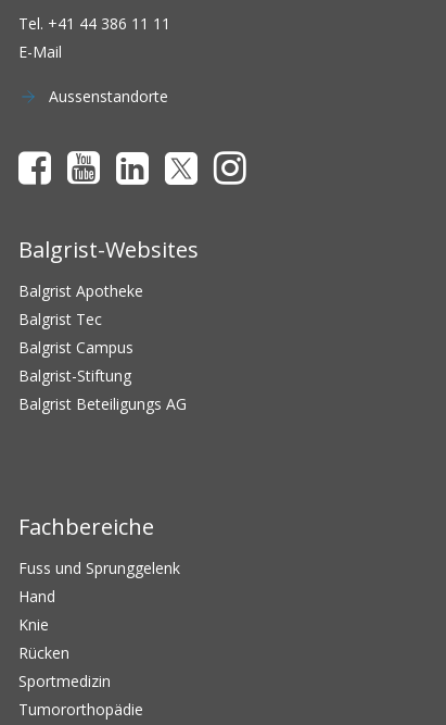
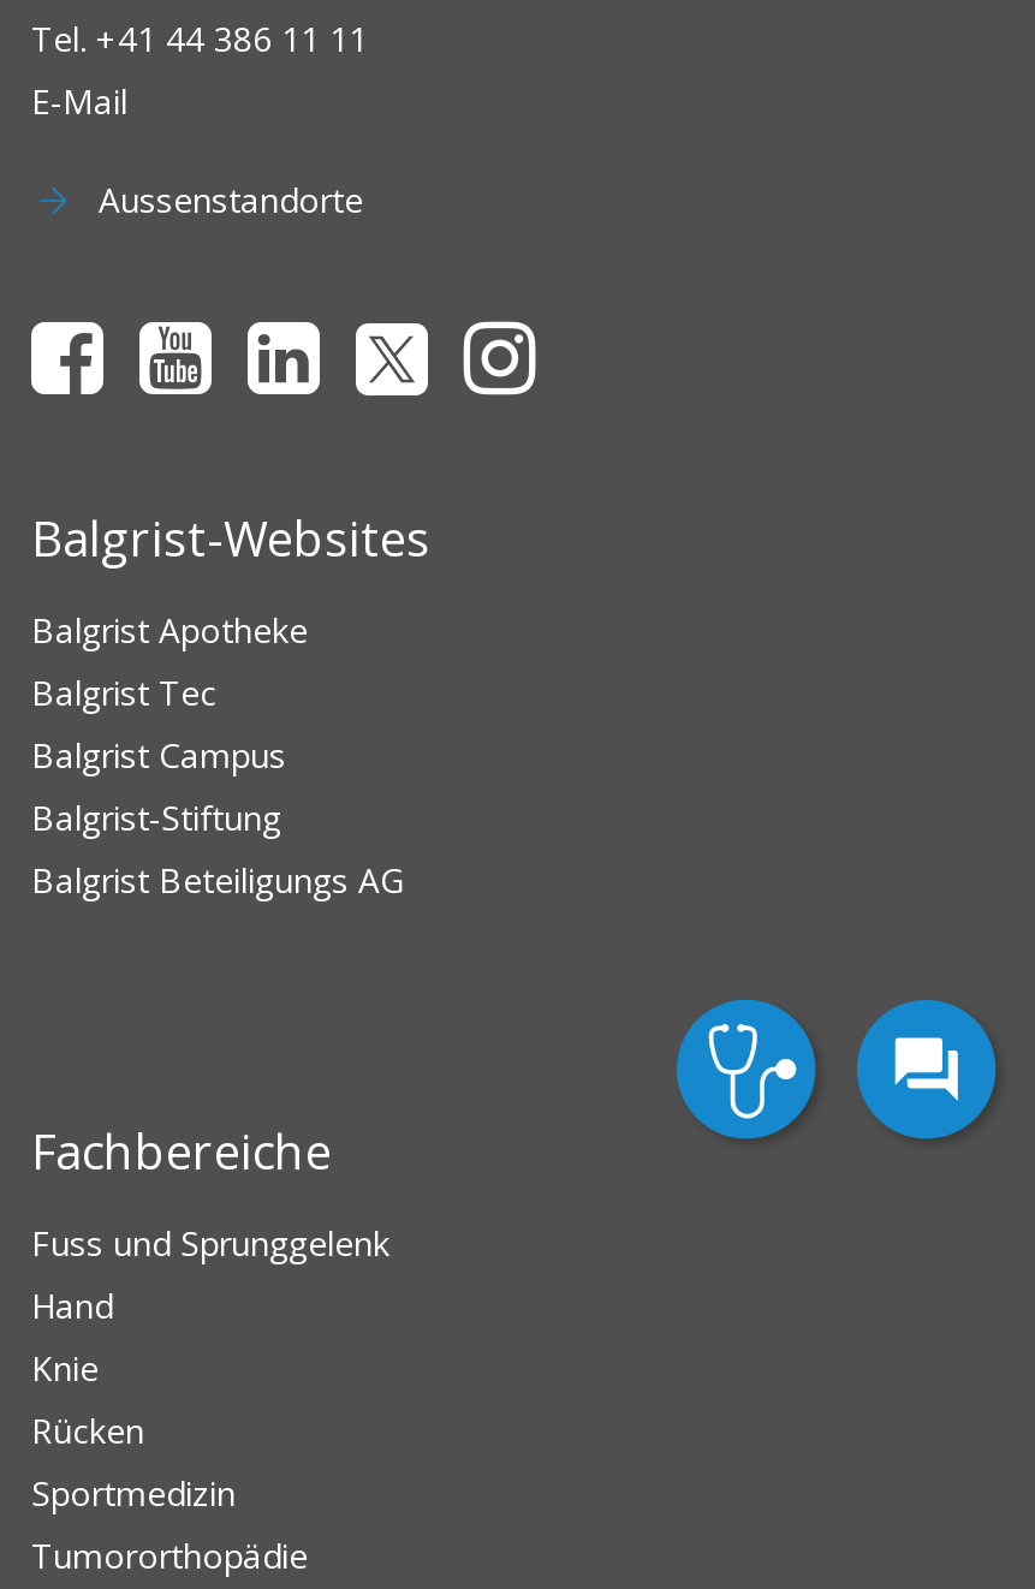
none -> [673,996,817,1141] [image]
none -> [853,999,998,1141] [image]

